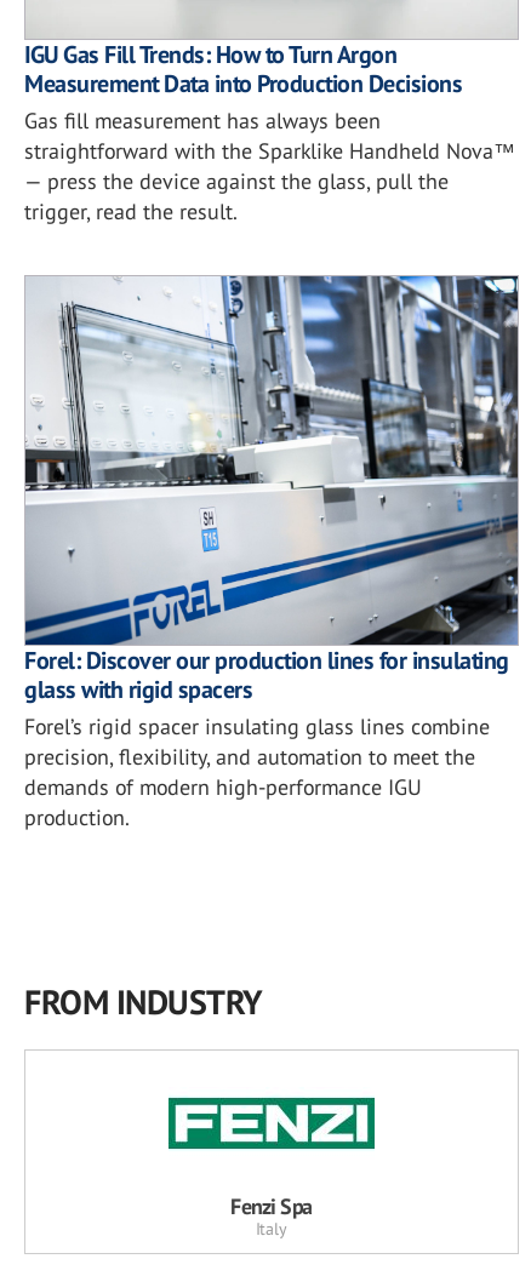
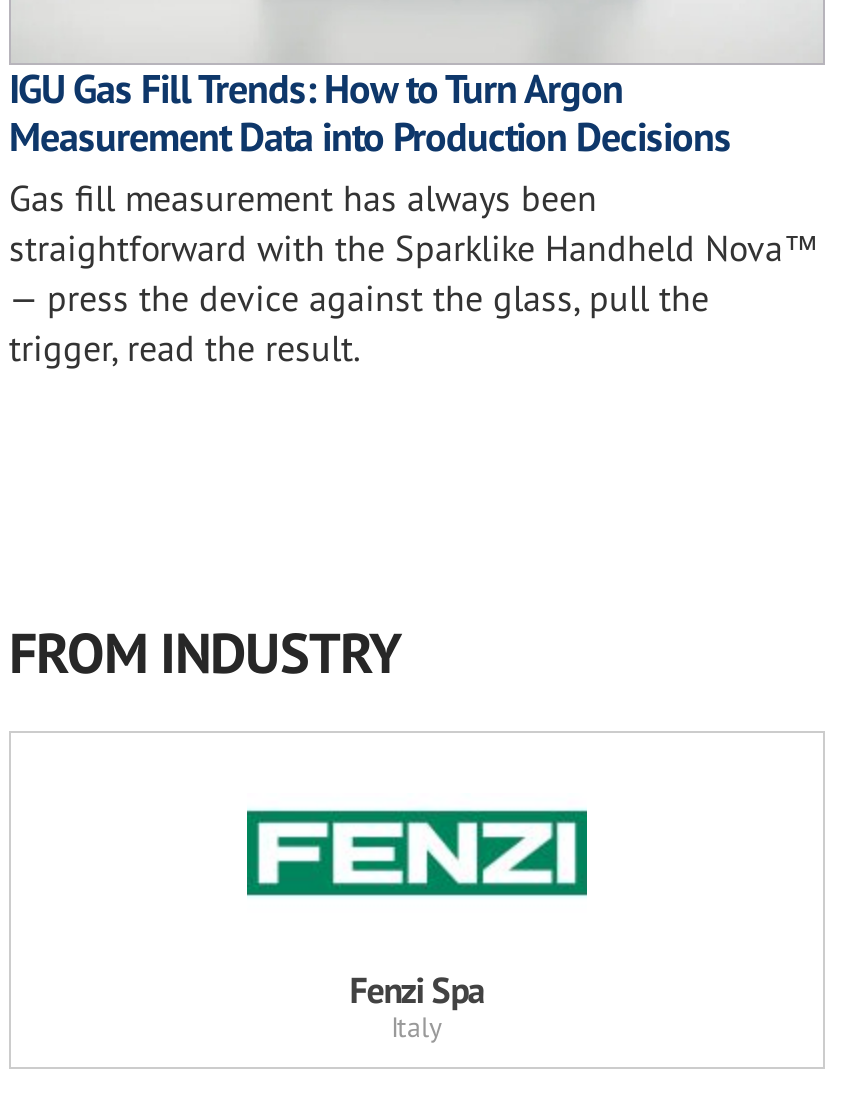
[24,274,519,831] [image] | Forel: Discover our production lines for insulating | glass with rigid spacers | Forel’s rigid spacer insulating glass lines combine | precision, flexibility, and automation to meet the | demands of modern high-performance IGU | production. -> none

